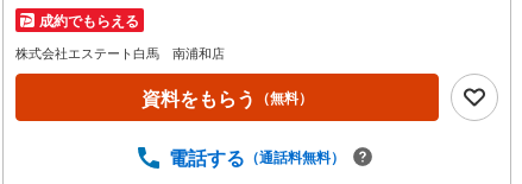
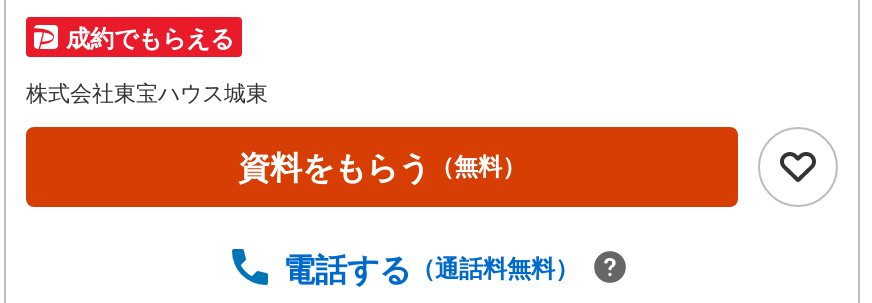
[15,43,225,62] 株式会社エステート白馬 南浦和店 -> [26,75,268,107] 株式会社東宝ハウス城東

